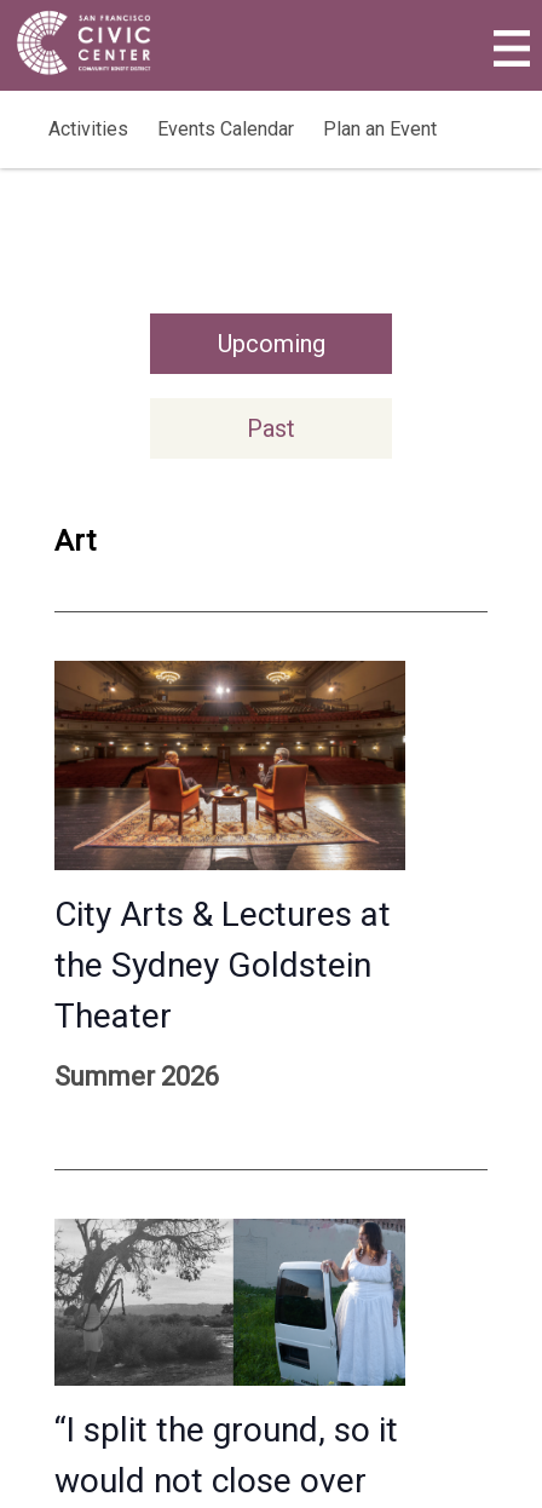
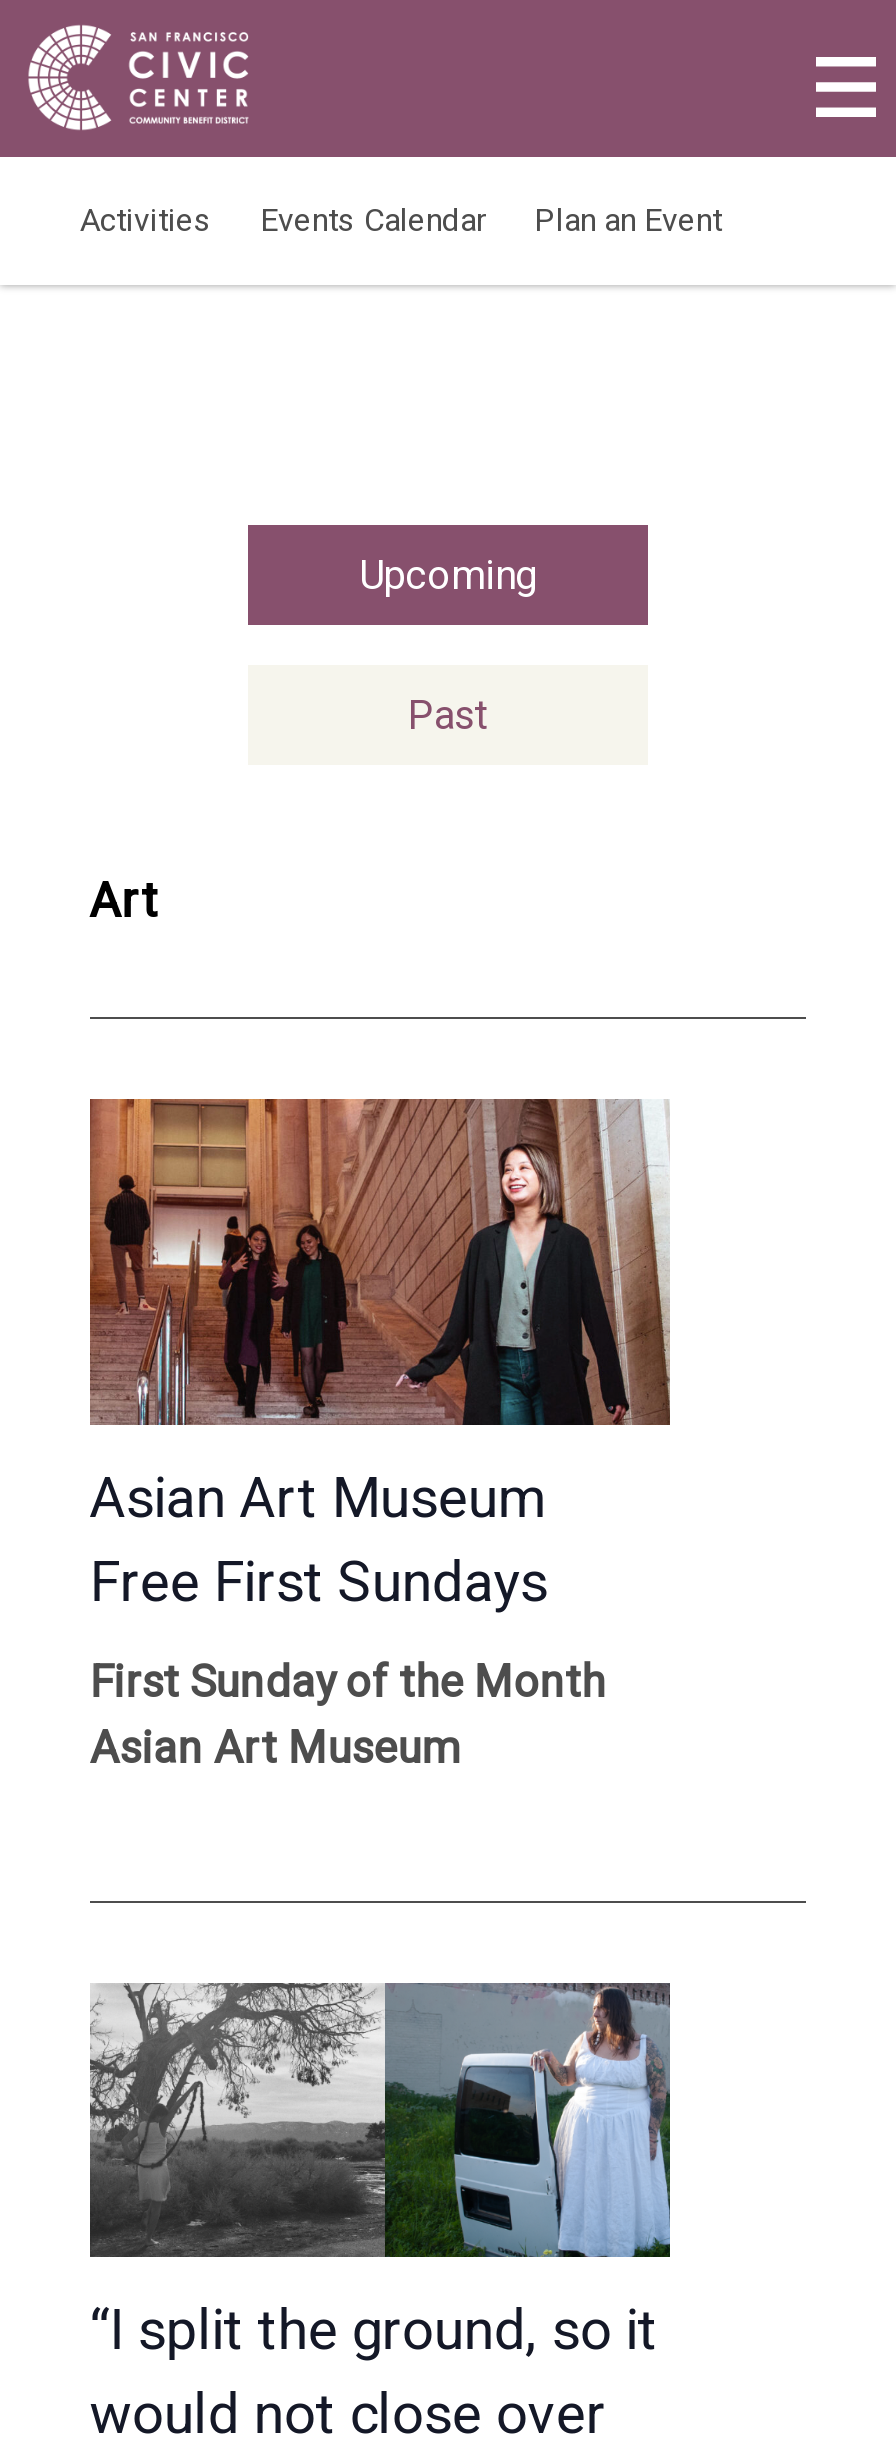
[53,660,406,1036] [image] | City Arts & Lectures at | the Sydney Goldstein | Theater -> [88,1097,670,1615] [image] | Asian Art Museum | Free First Sundays
[54,1062,219,1092] Summer 2026 -> [90,1657,606,1773] First Sunday of the Month | Asian Art Museum

